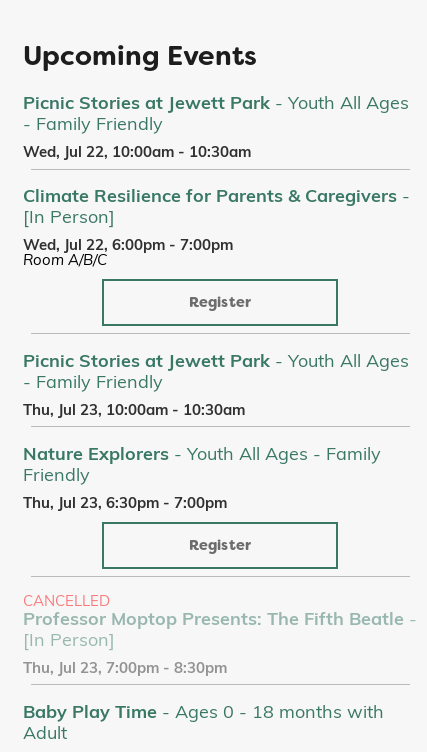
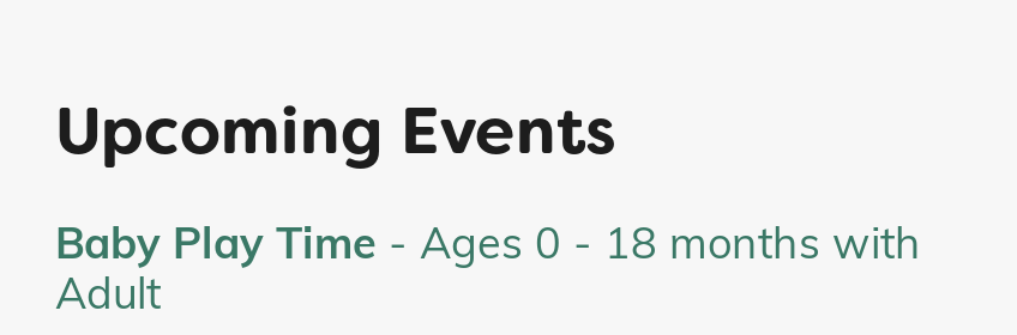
[23,95,417,677] Picnic Stories at Jewett Park - Youth All Ages | - Family Friendly | Wed, Jul 22, 10:00am - 10:30am | Climate Resilience for Parents & Caregivers - | [In Person] | Wed, Jul 22, 6:00pm - 7:00pm | Room A/B/C | Register | Picnic Stories at Jewett Park - Youth All Ages | - Family Friendly | Thu, Jul 23, 10:00am - 10:30am | Nature Explorers - Youth All Ages - Family | Friendly | Thu, Jul 23, 6:30pm - 7:00pm | Register | CANCELLED | Professor Moptop Presents: The Fifth Beatle - | [In Person] | Thu, Jul 23, 7:00pm - 8:30pm -> none

